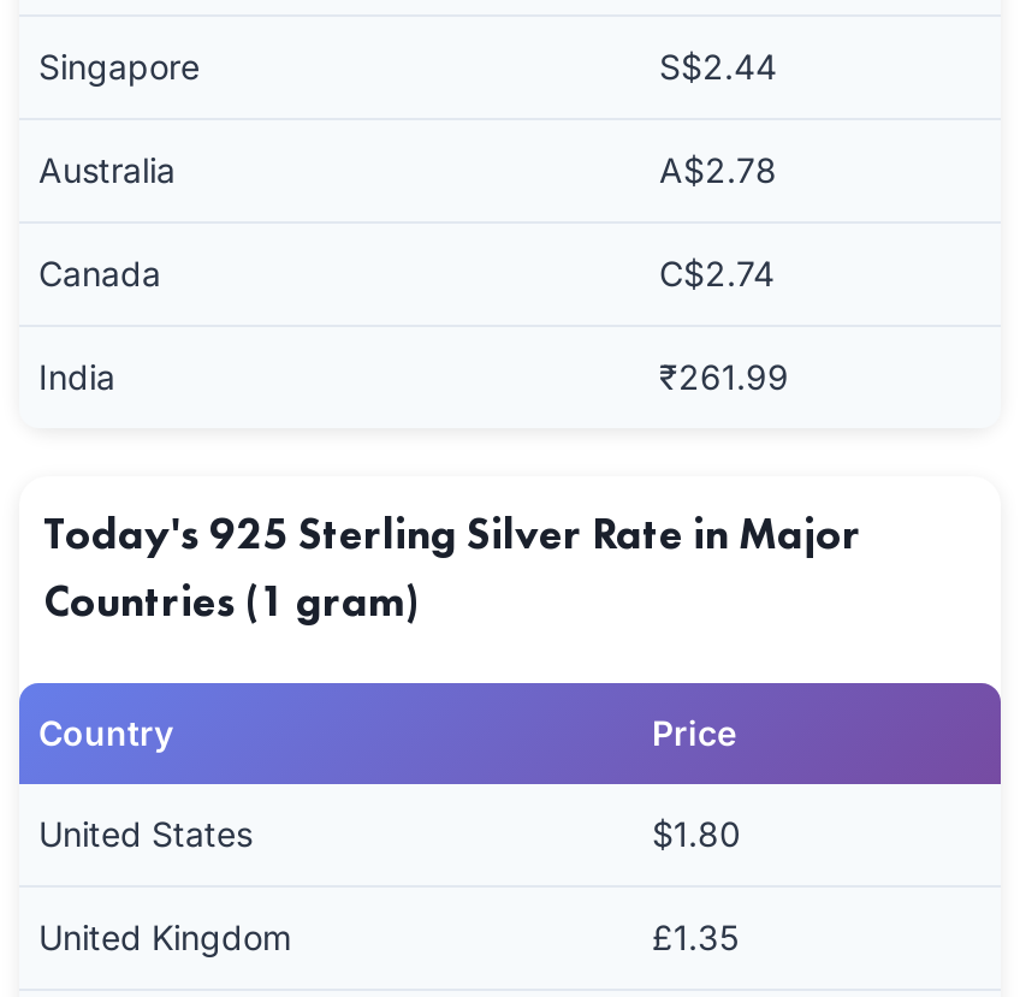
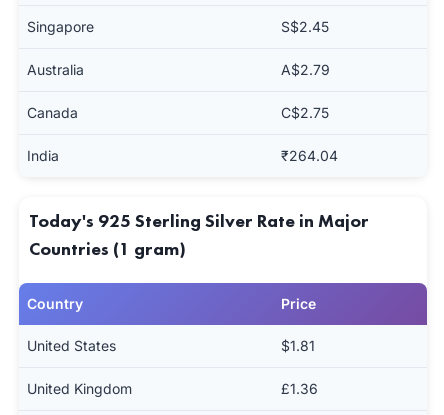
[659,46,777,87] S$2.44 -> [281,18,329,35] S$2.45
[659,149,777,190] A$2.78 -> [281,61,330,78] A$2.79
[659,253,775,293] C$2.74 -> [281,104,329,121] C$2.75
[659,356,789,397] ₹261.99 -> [281,147,338,164] ₹264.04
[652,813,741,854] $1.80 -> [281,337,315,354] $1.81
[652,916,739,957] £1.35 -> [281,380,318,397] £1.36

